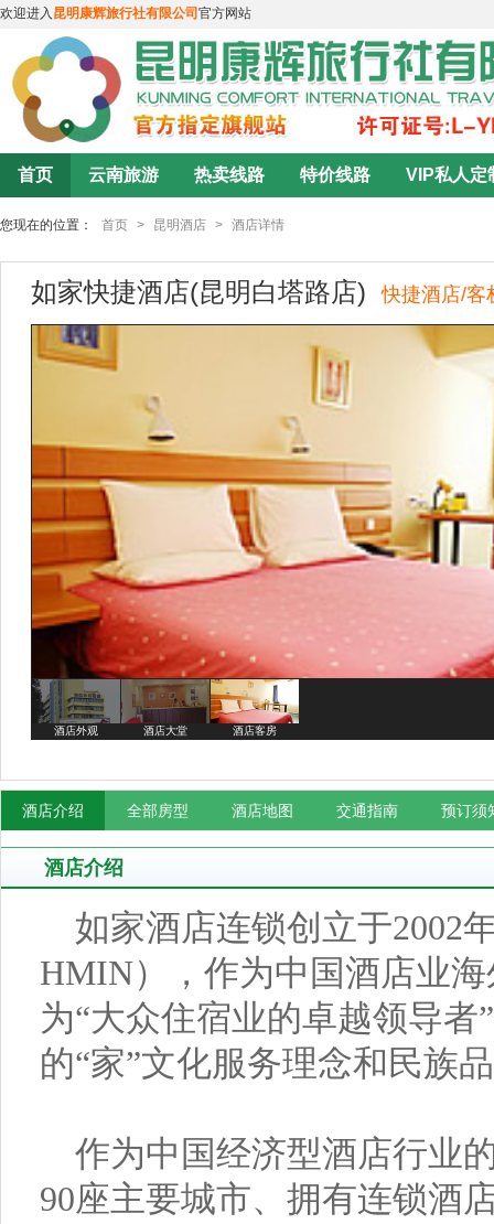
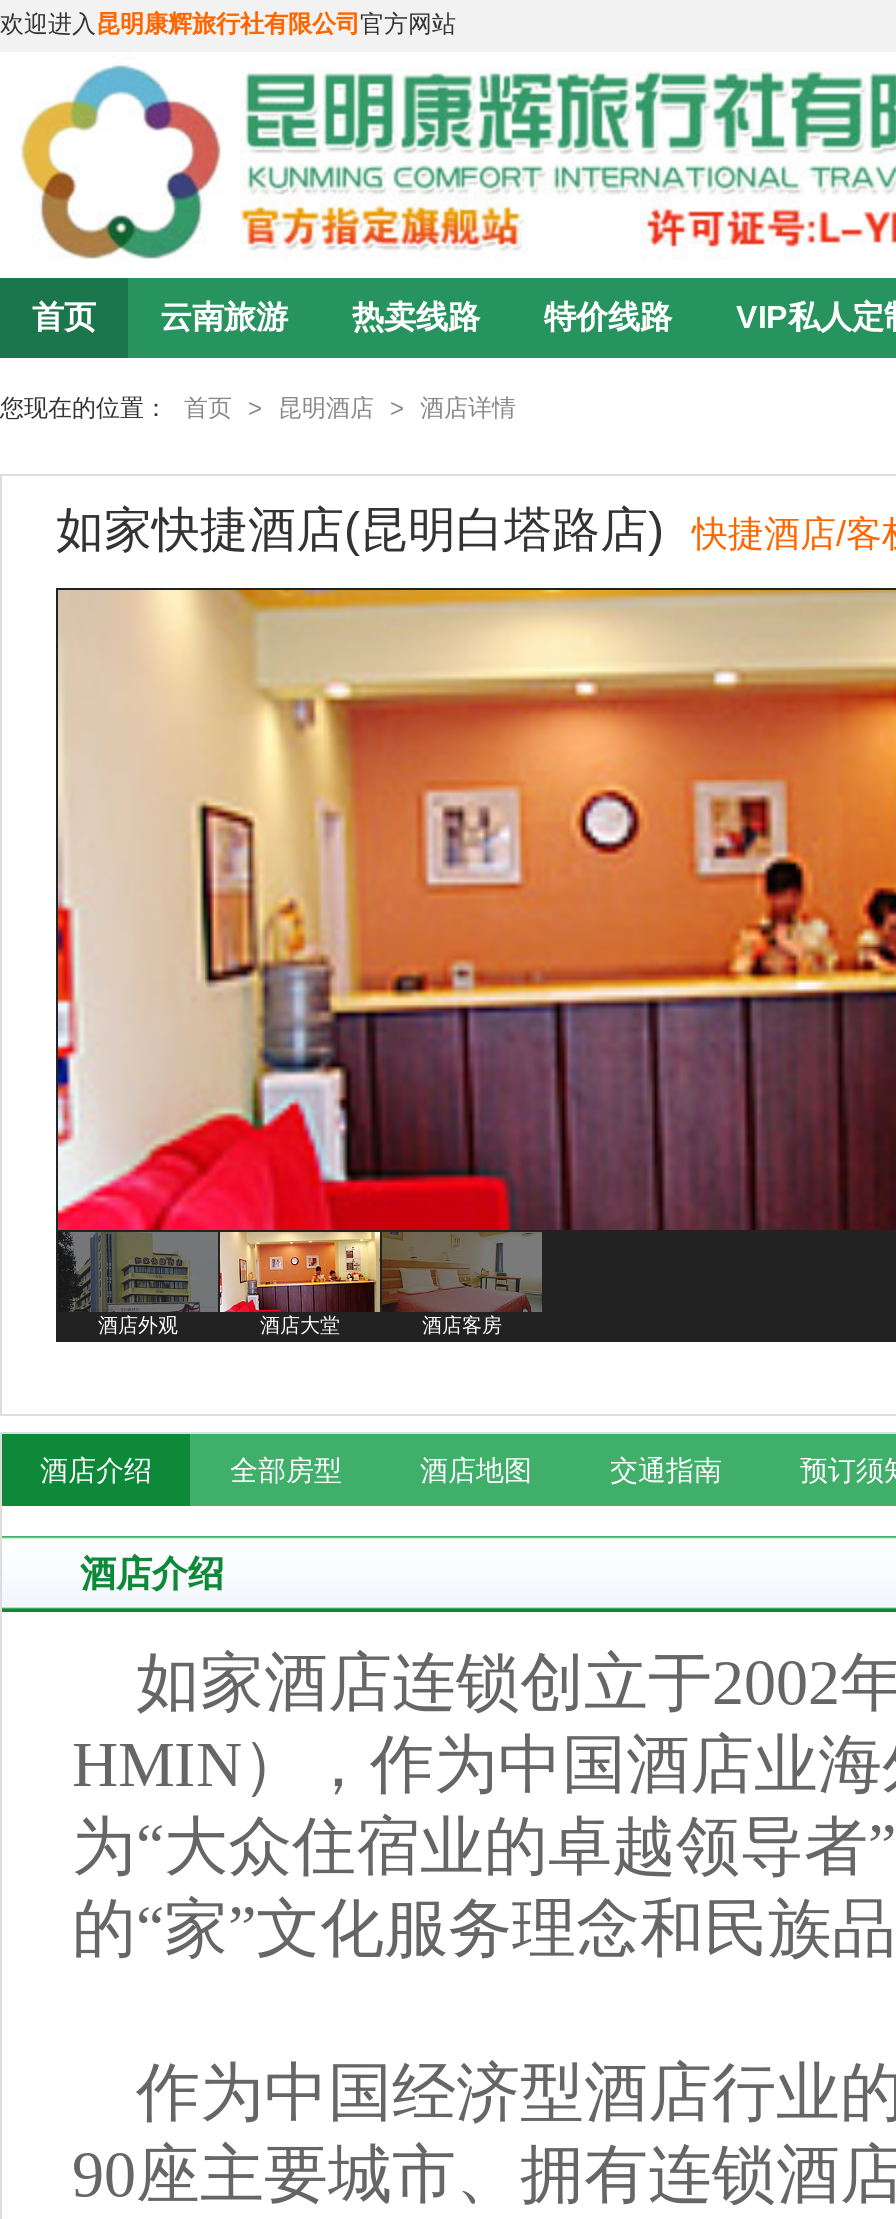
[31,324,491,723] [image] -> [56,588,890,1312] [image]

